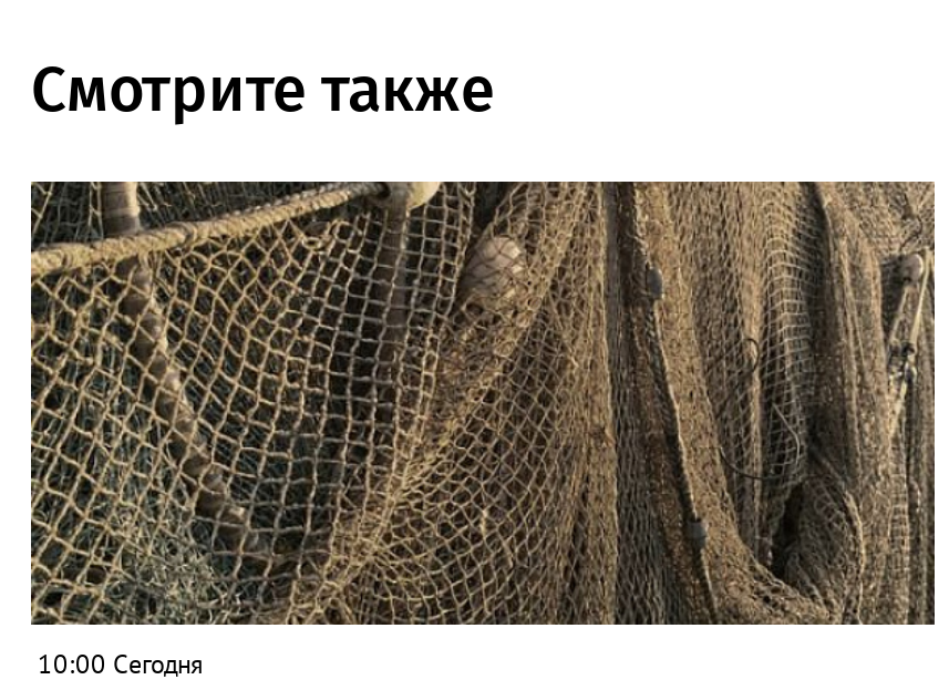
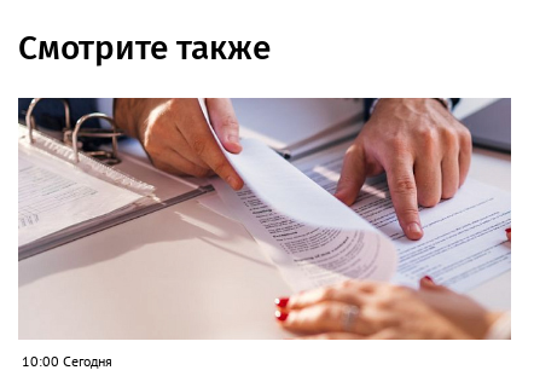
[29,179,937,627] [image] -> [18,97,512,341] [image]

